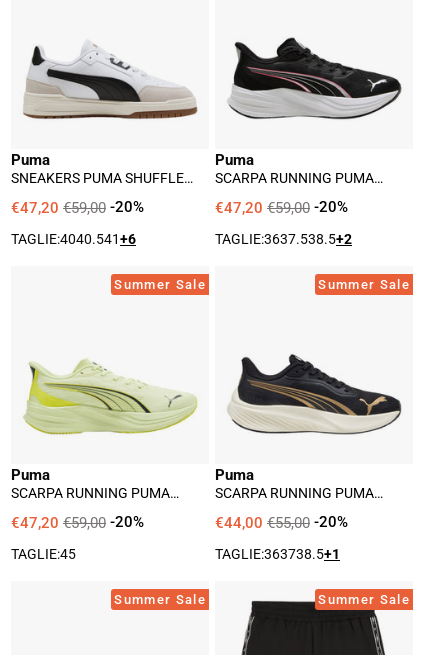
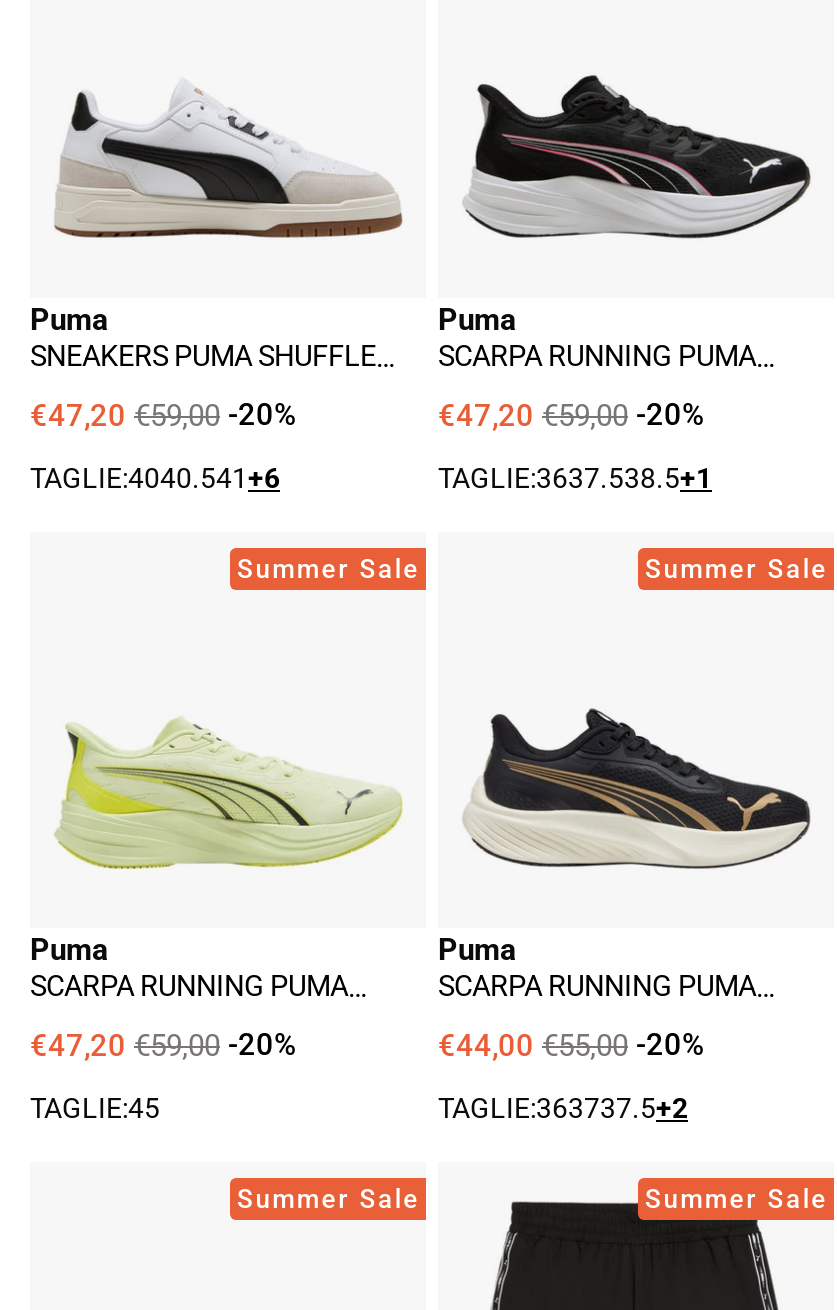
[215,231,352,247] TAGLIE:3637.538.5+2 -> [438,462,712,494] TAGLIE:3637.538.5+1
[215,546,340,562] TAGLIE:363738.5+1 -> [438,1092,688,1124] TAGLIE:363737.5+2

